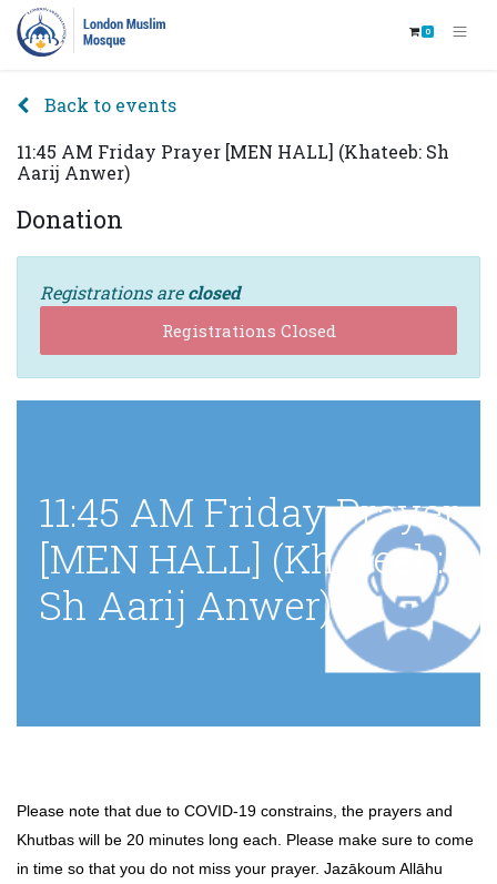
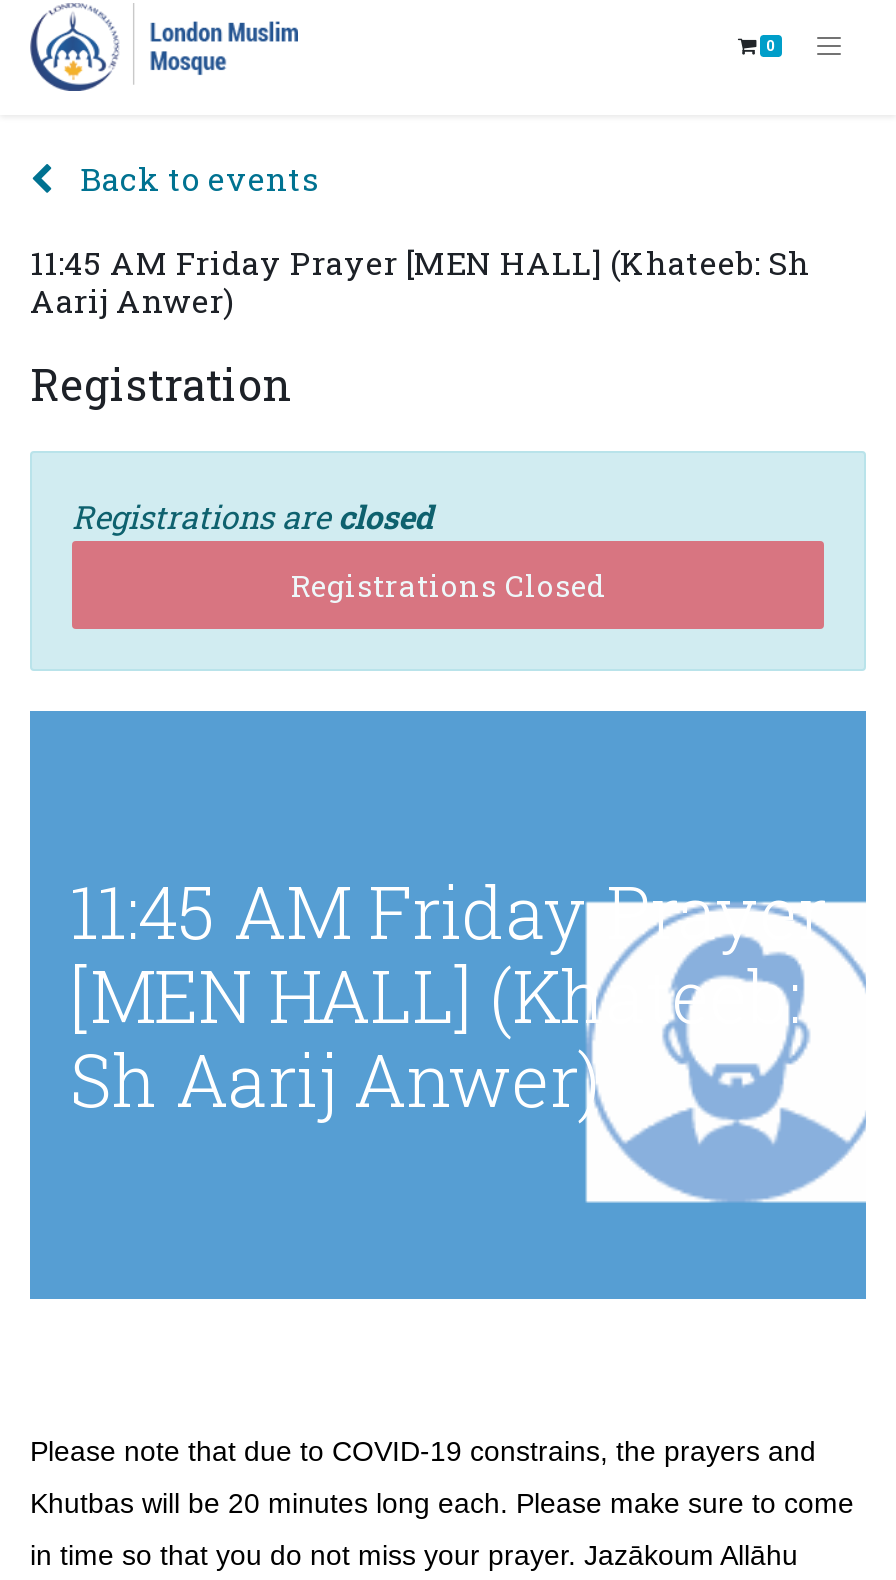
[17,203,123,235] Donation -> [30,355,292,413] Registration

